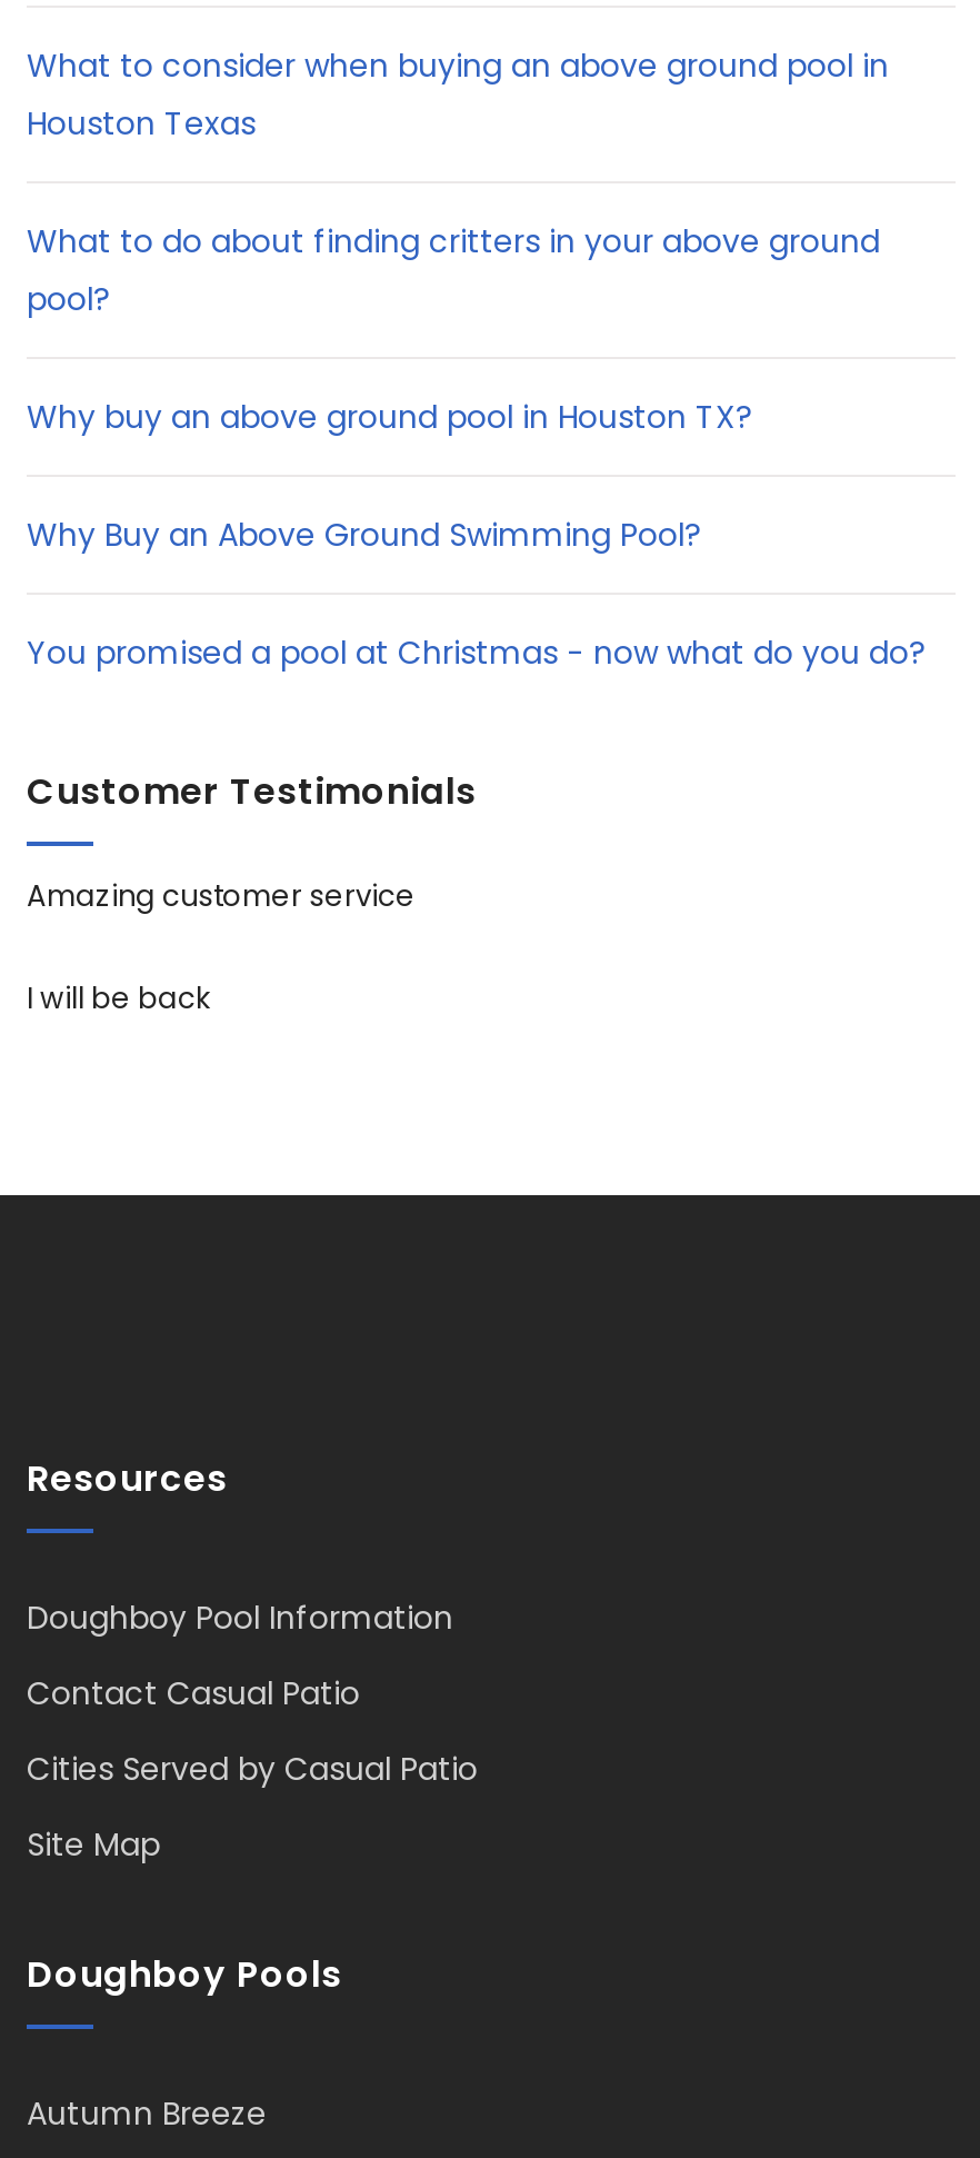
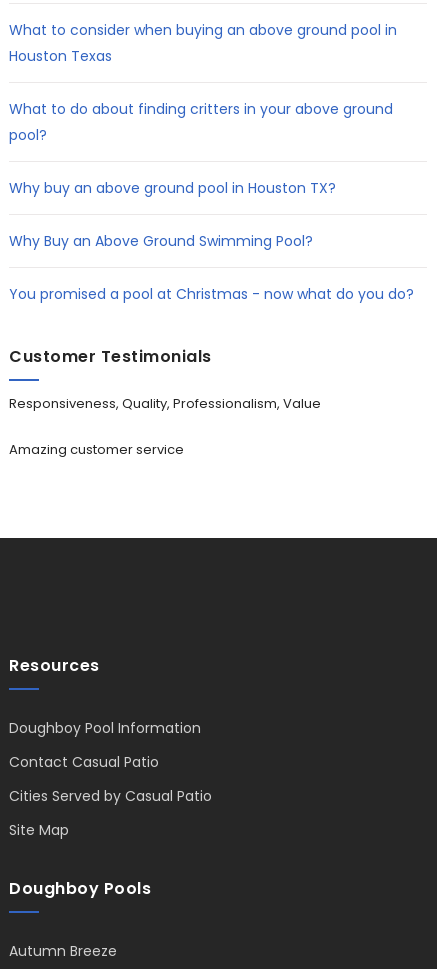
none -> [9,394,321,413] Responsiveness, Quality, Professionalism, Value
moved [27,874,416,917] -> [9,440,184,459]: Amazing customer service
[27,977,211,1019] I will be back -> none

